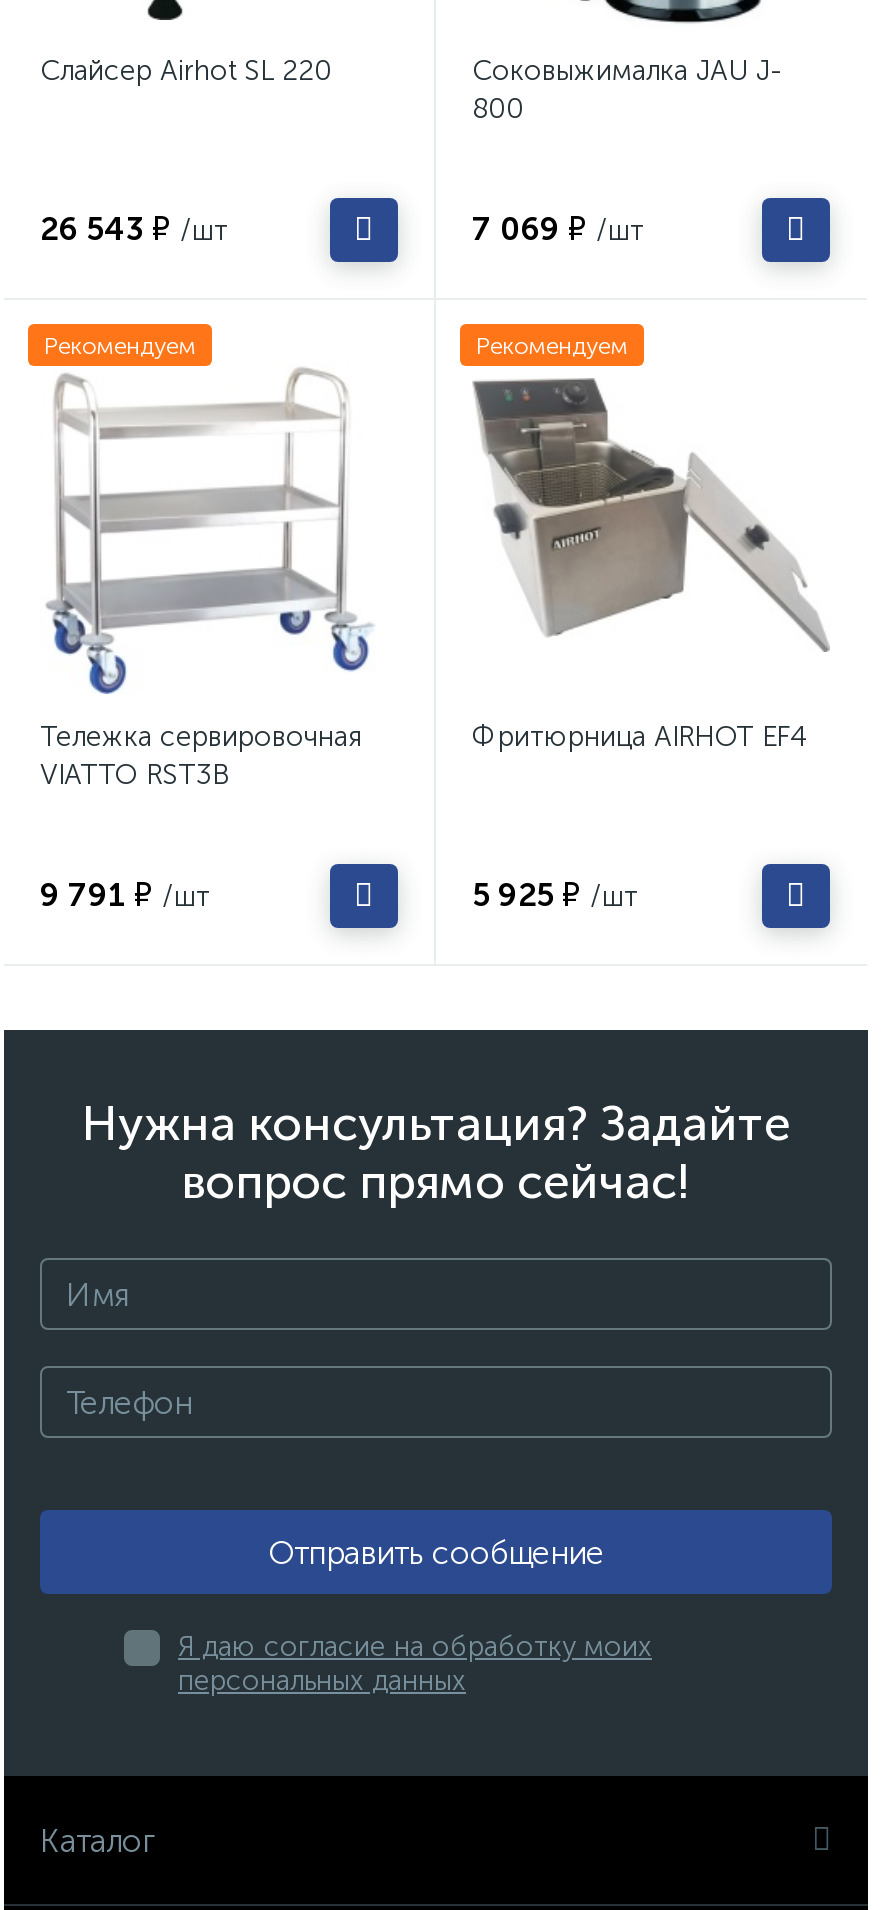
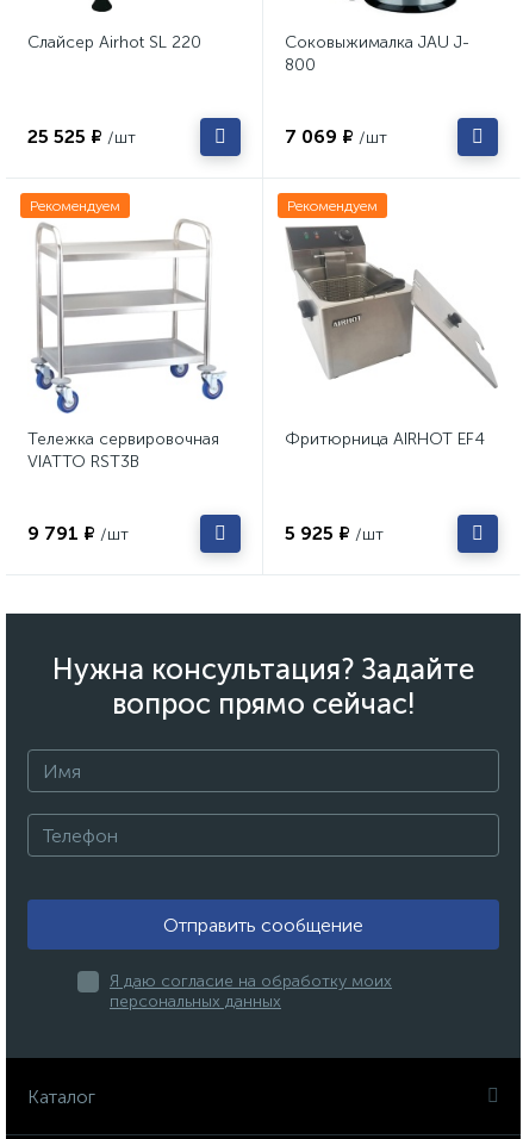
[40,210,228,248] 26 543 ₽ /шт -> [27,125,136,148] 25 525 ₽ /шт

